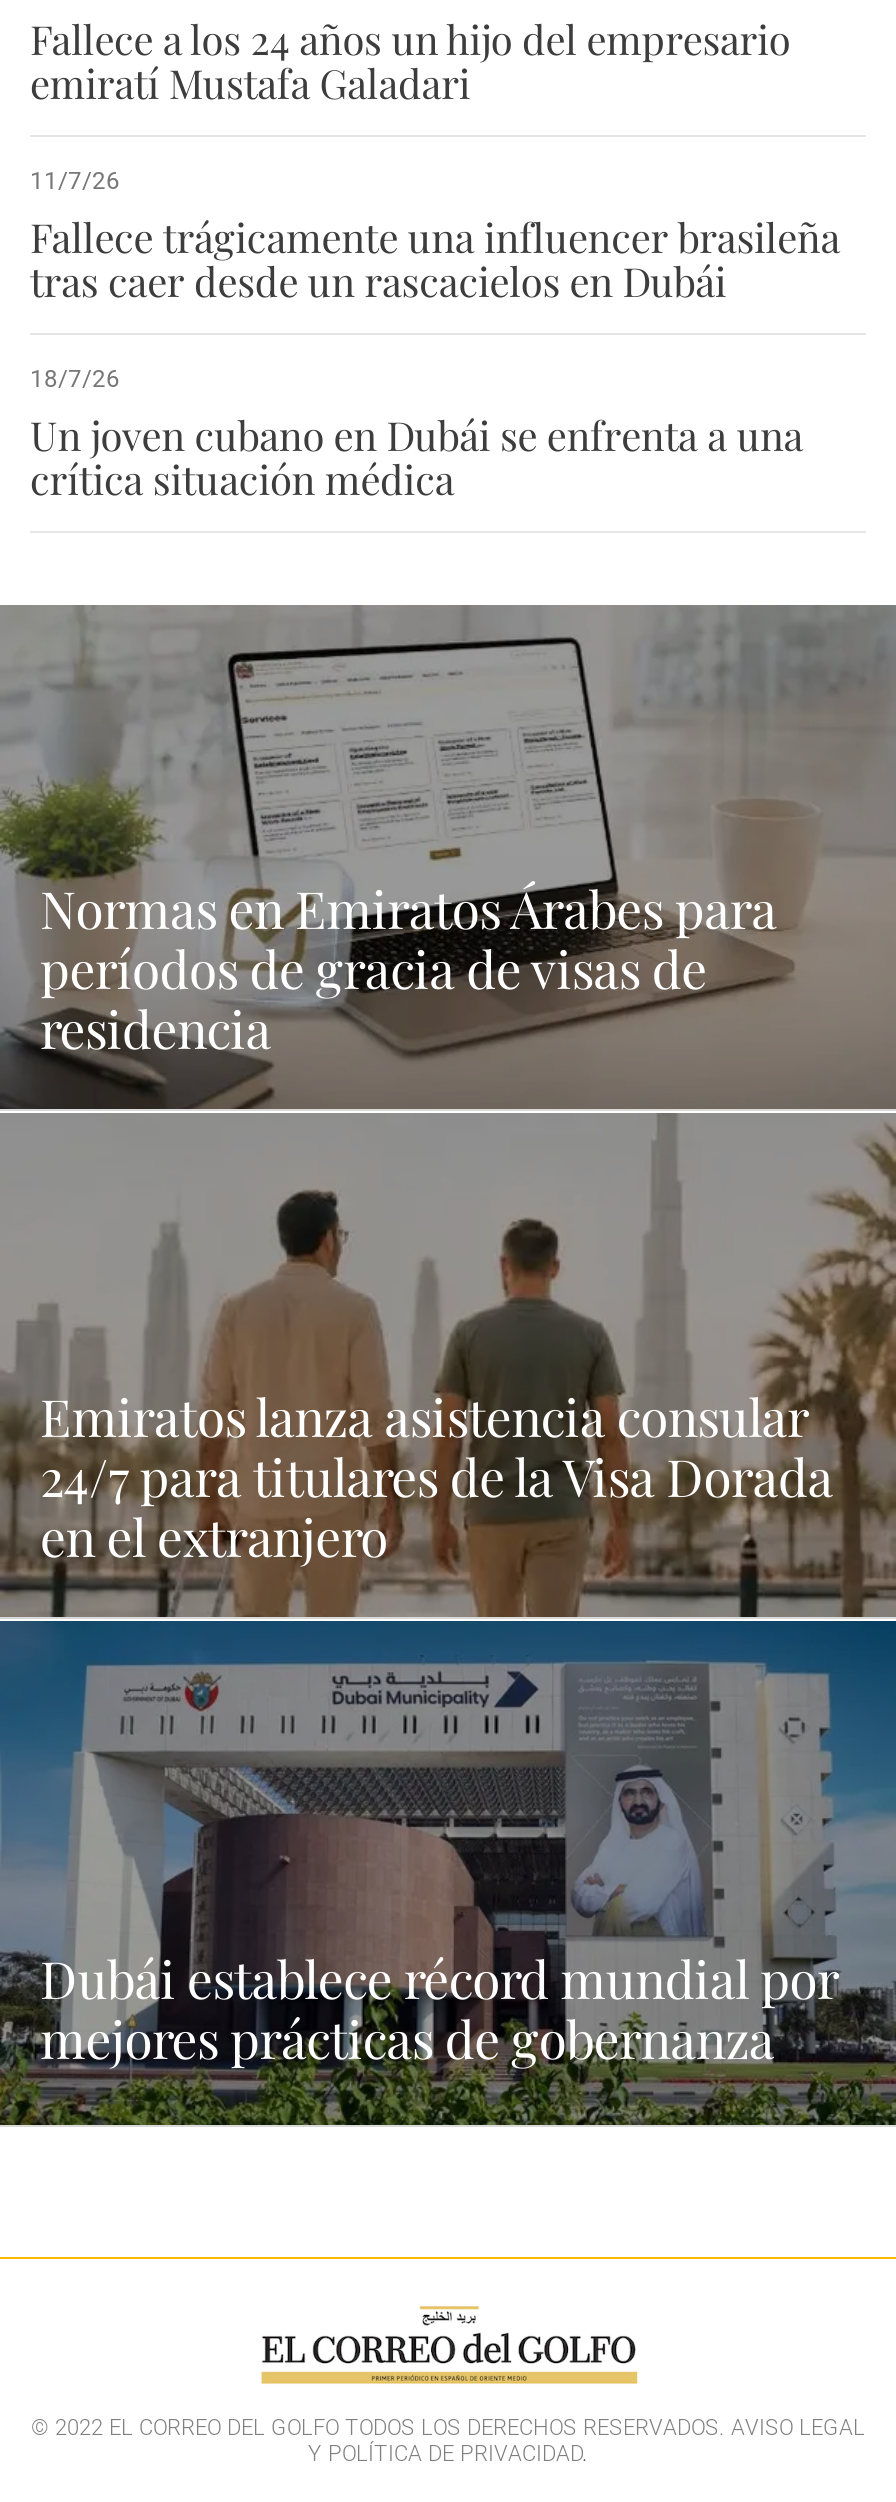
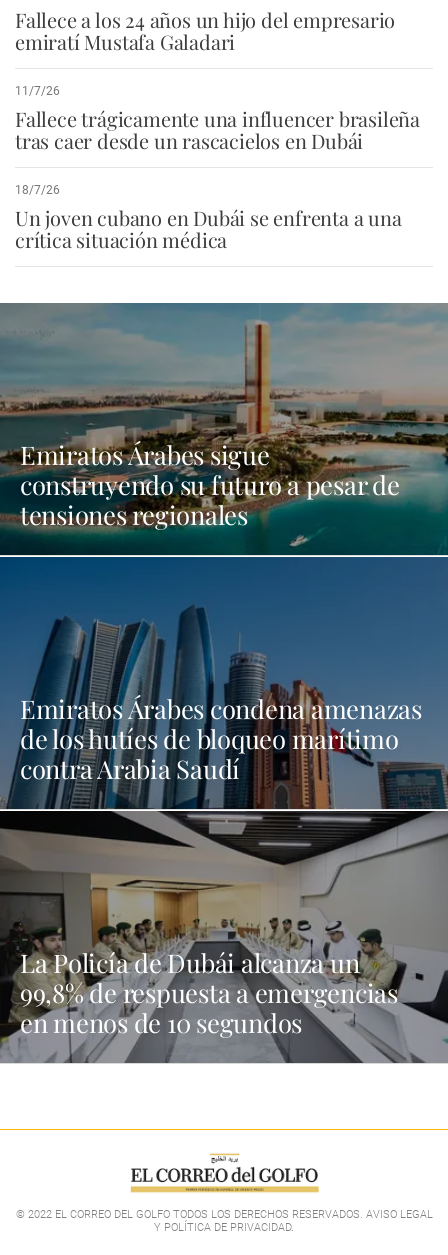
[6,605,890,2127] [image] | Normas en Emiratos Árabes para | períodos de gracia de visas de | residencia -> [3,303,445,1064] [image] | Emiratos Árabes sigue | construyendo su futuro a pesar de | tensiones regionales
[40,1380,833,1568] Emiratos lanza asistencia consular | 24/7 para titulares de la Visa Dorada | en el extranjero -> [20,691,422,785] Emiratos Árabes condena amenazas | de los hutíes de bloqueo marítimo | contra Arabia Saudí
[40,1942,837,2070] Dubái establece récord mundial por | mejores prácticas de gobernanza -> [20,945,398,1039] La Policía de Dubái alcanza un | 99,8% de respuesta a emergencias | en menos de 10 segundos

